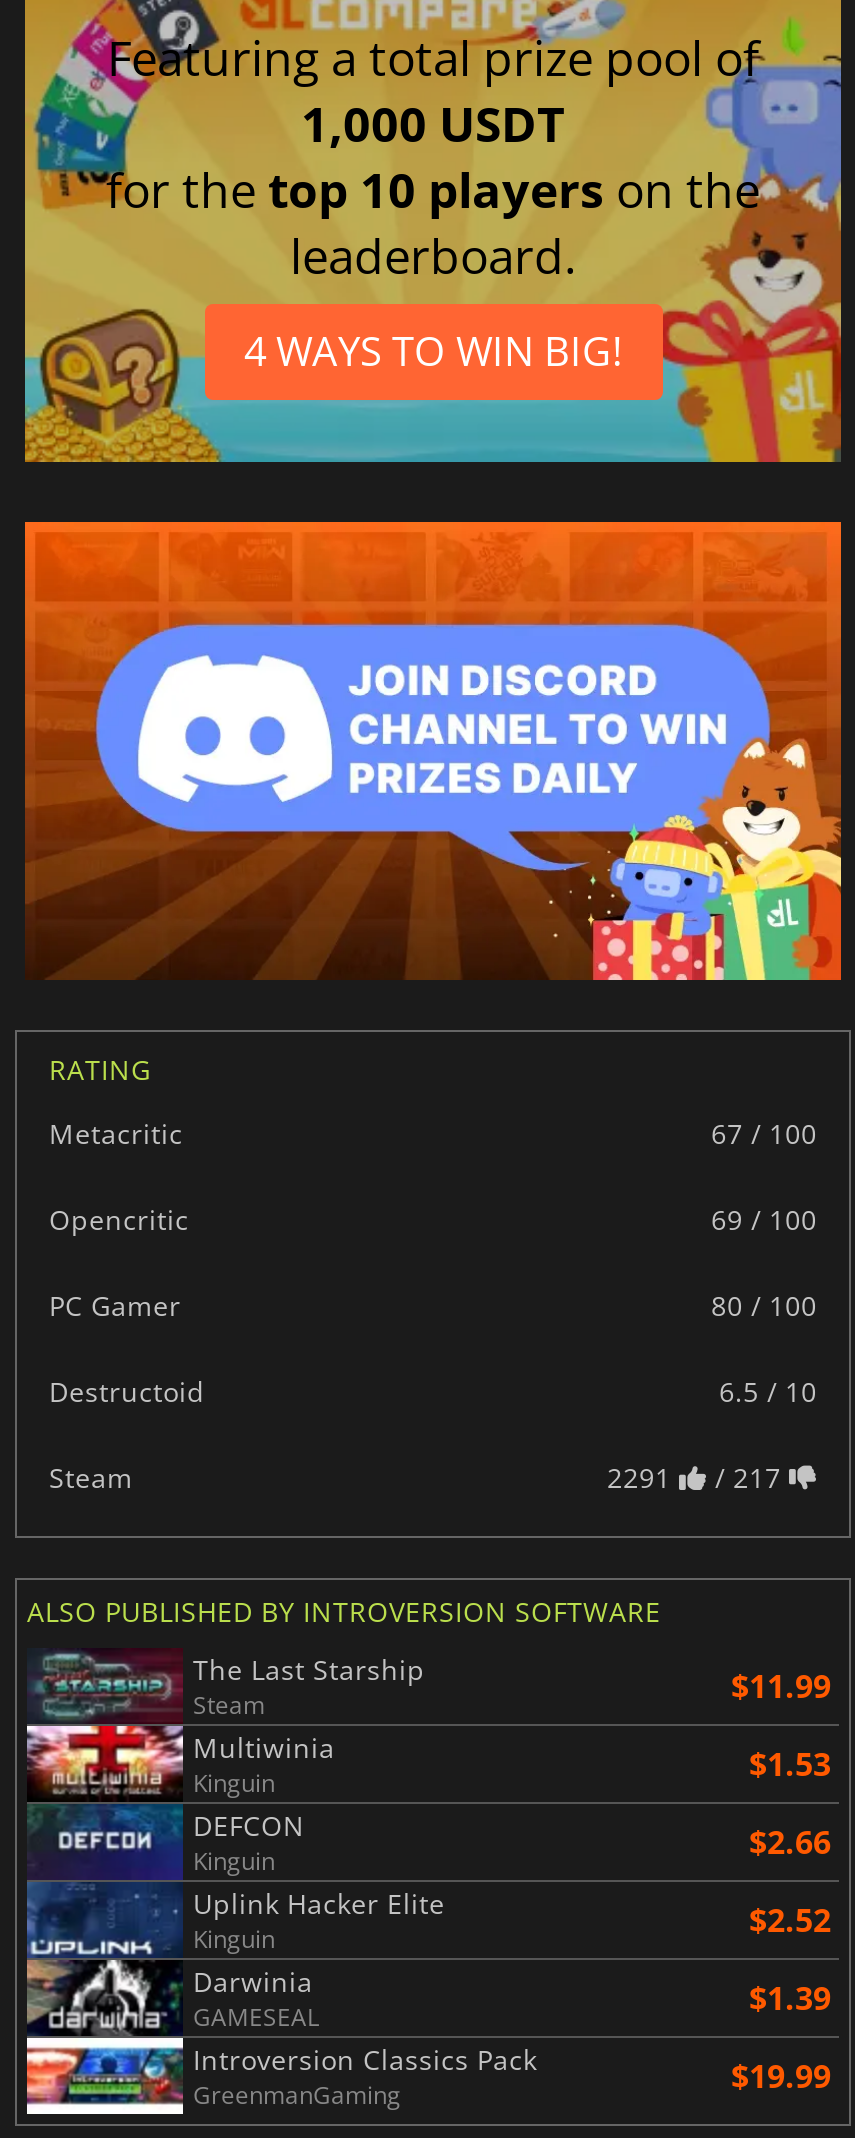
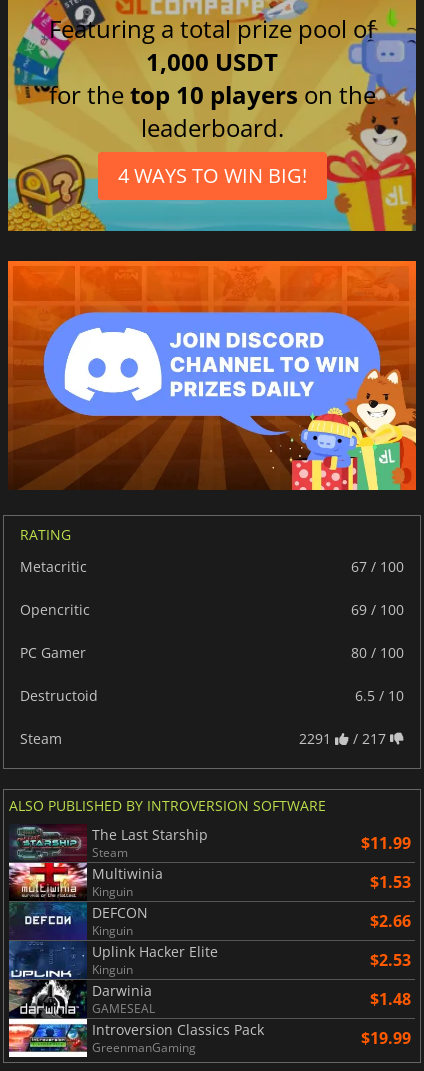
[749,1898,831,1942] $2.52 -> [370,949,411,971] $2.53
[749,1976,831,2020] $1.39 -> [370,988,411,1010] $1.48

